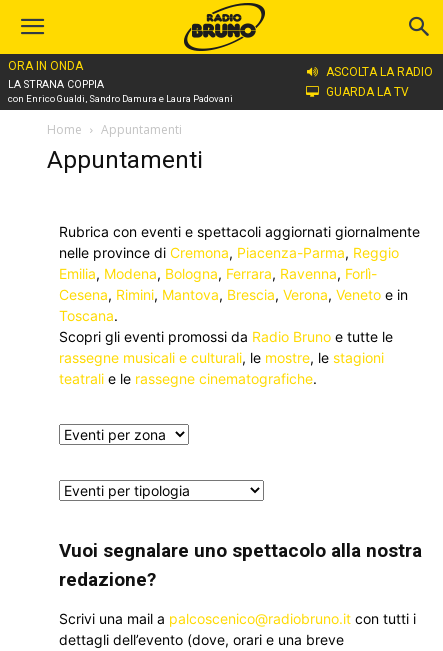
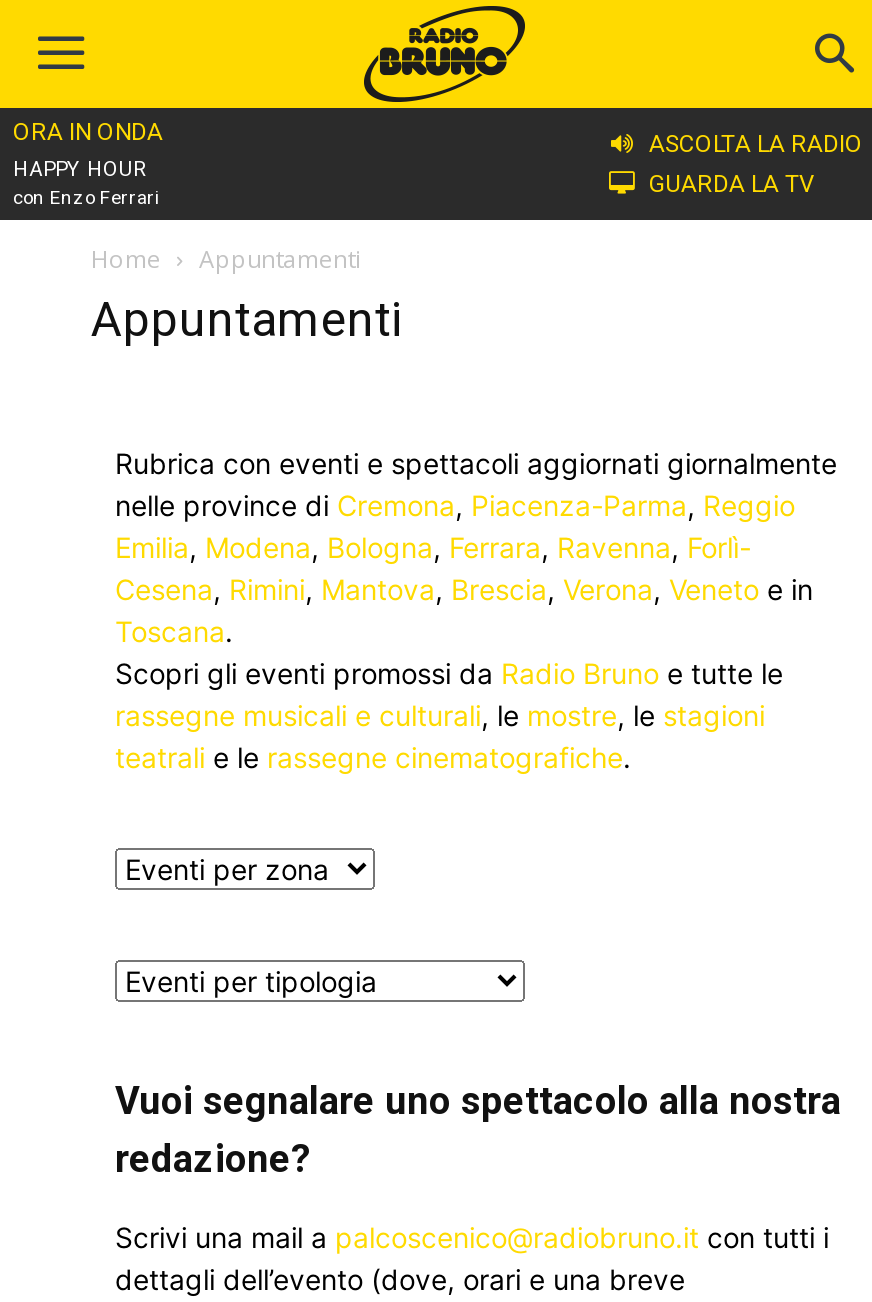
[8,78,233,104] LA STRANA COPPIA | con Enrico Gualdi, Sandro Damura e Laura Padovani -> [13,156,161,208] HAPPY HOUR | con Enzo Ferrari

